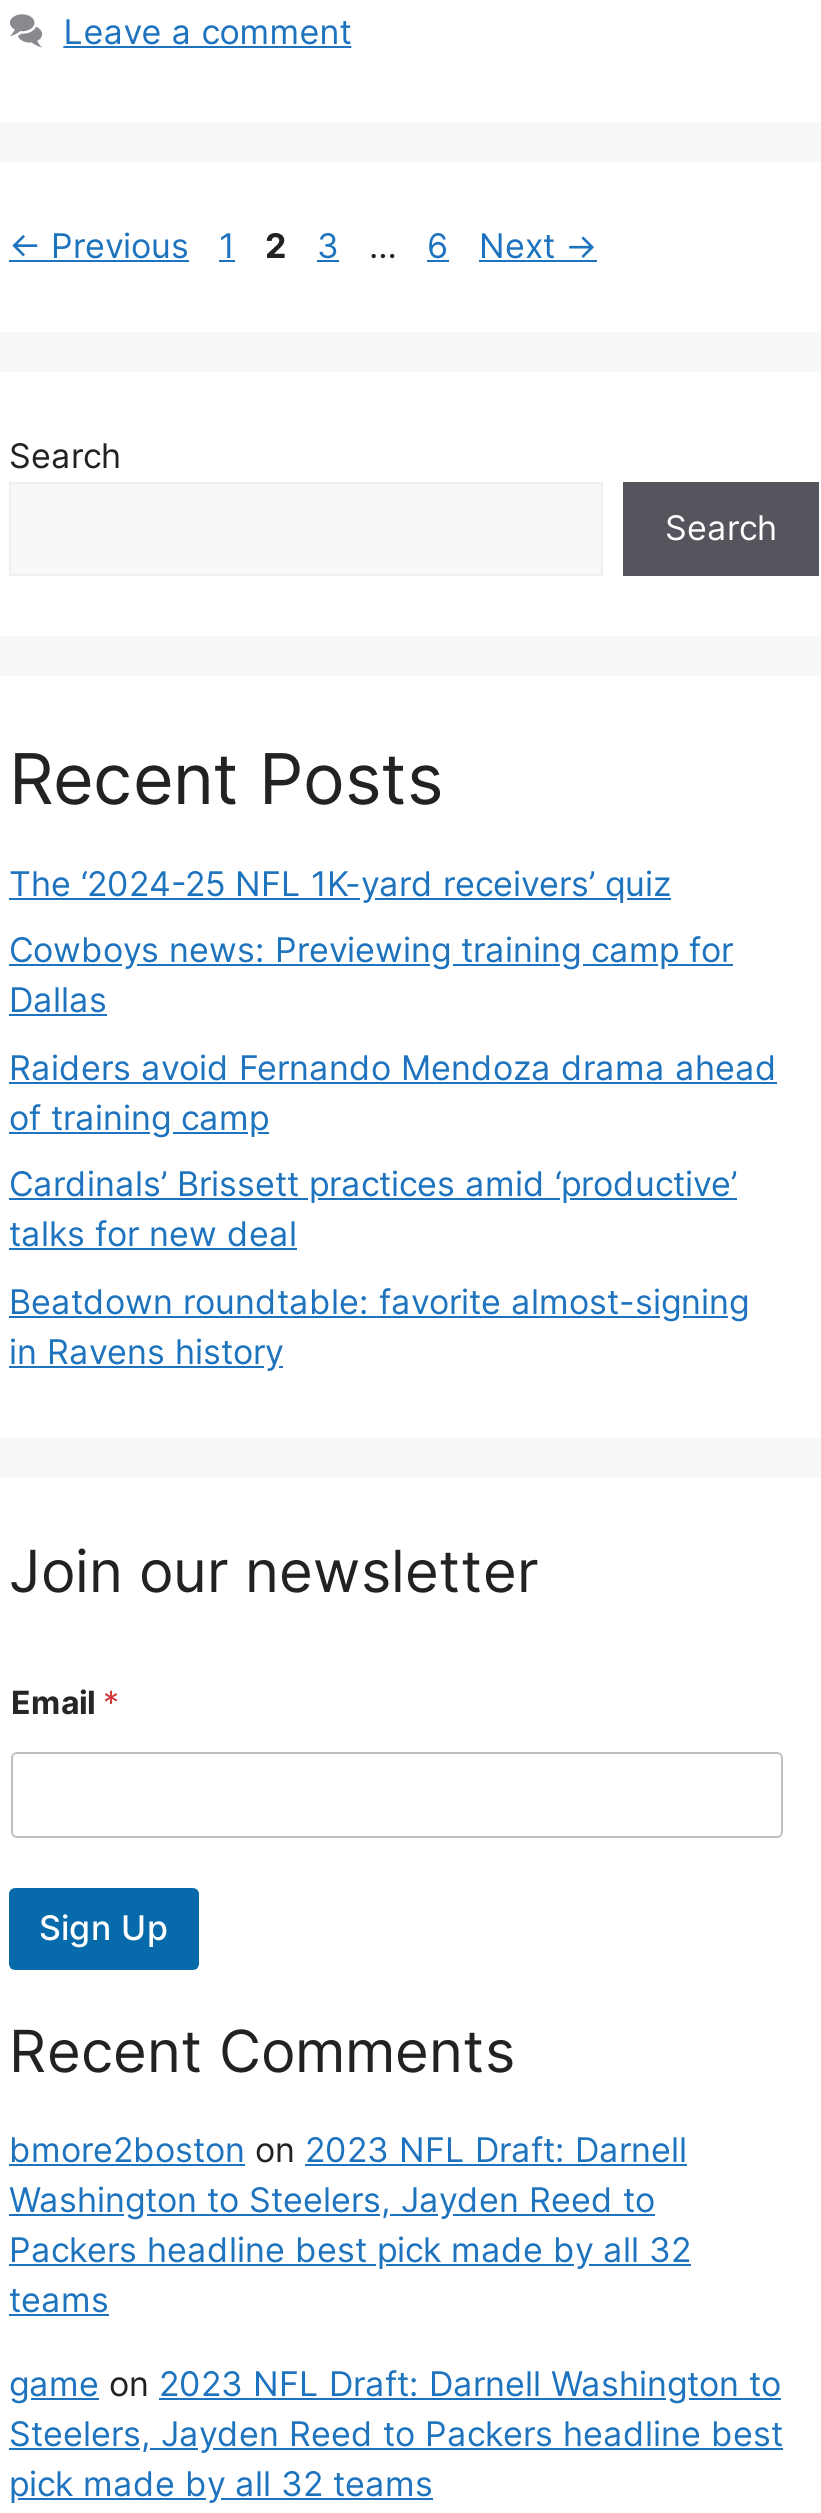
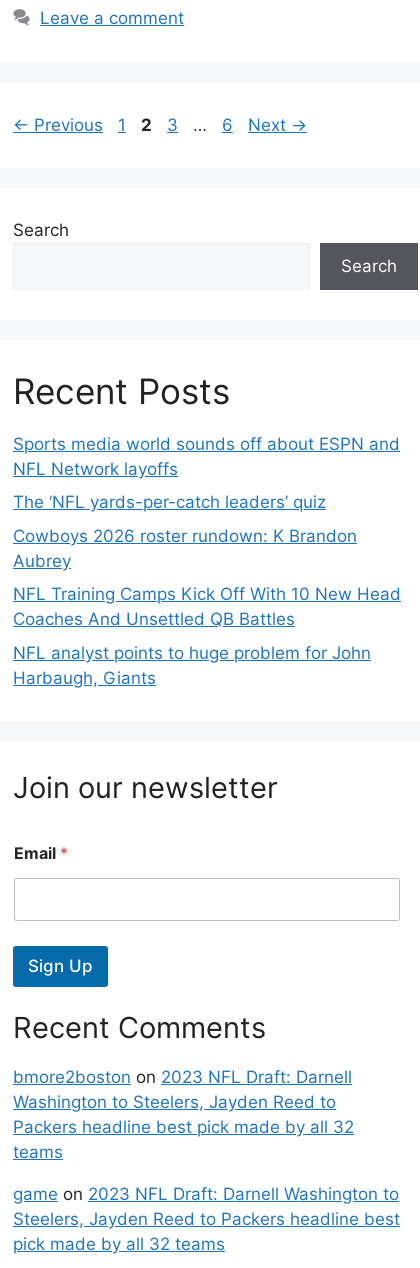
[9,863,671,903] The ‘2024-25 NFL 1K-yard receivers’ quiz -> [13,433,400,478] Sports media world sounds off about ESPN and | NFL Network layoffs
[9,930,733,1020] Cowboys news: Previewing training camp for | Dallas -> [13,492,326,512] The ‘NFL yards-per-catch leaders’ quiz
[9,1047,777,1137] Raiders avoid Fernando Mendoza drama ahead | of training camp -> [13,525,357,570] Cowboys 2026 roster rundown: K Brandon | Aubrey
[9,1164,737,1254] Cardinals’ Brissett practices amid ‘productive’ | talks for new deal -> [13,584,401,629] NFL Training Camps Kick Off With 10 New Head | Coaches And Unsettled QB Battles
[9,1281,749,1371] Beatdown roundtable: favorite almost-signing | in Ravens history -> [13,642,371,687] NFL analyst points to huge problem for John | Harbaugh, Giants

